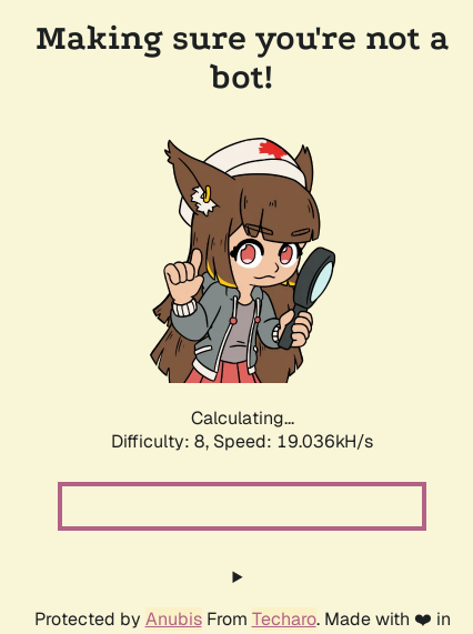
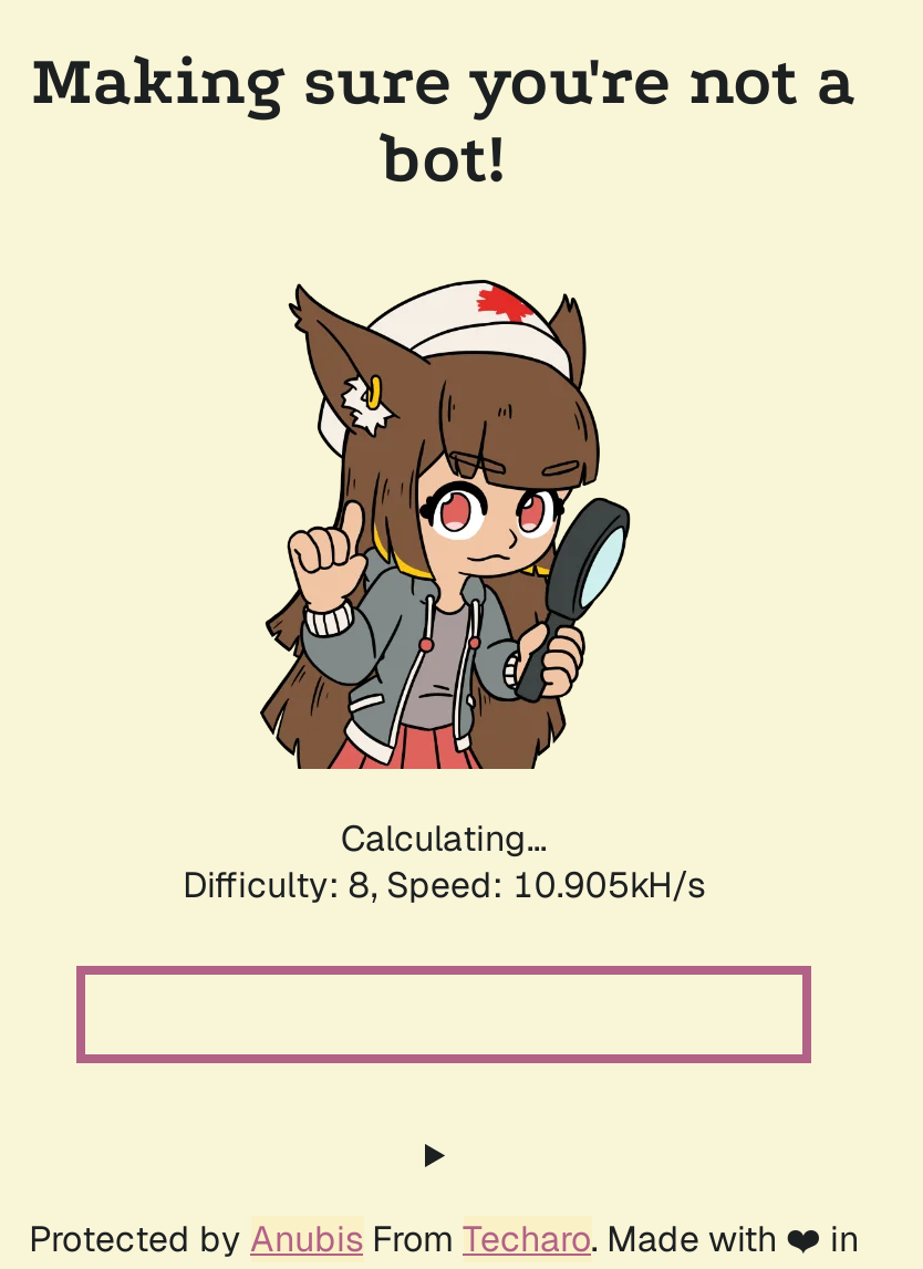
[111,430,373,453] Difficulty: 8, Speed: 19.036kH/s -> [183,862,705,908] Difficulty: 8, Speed: 10.905kH/s

